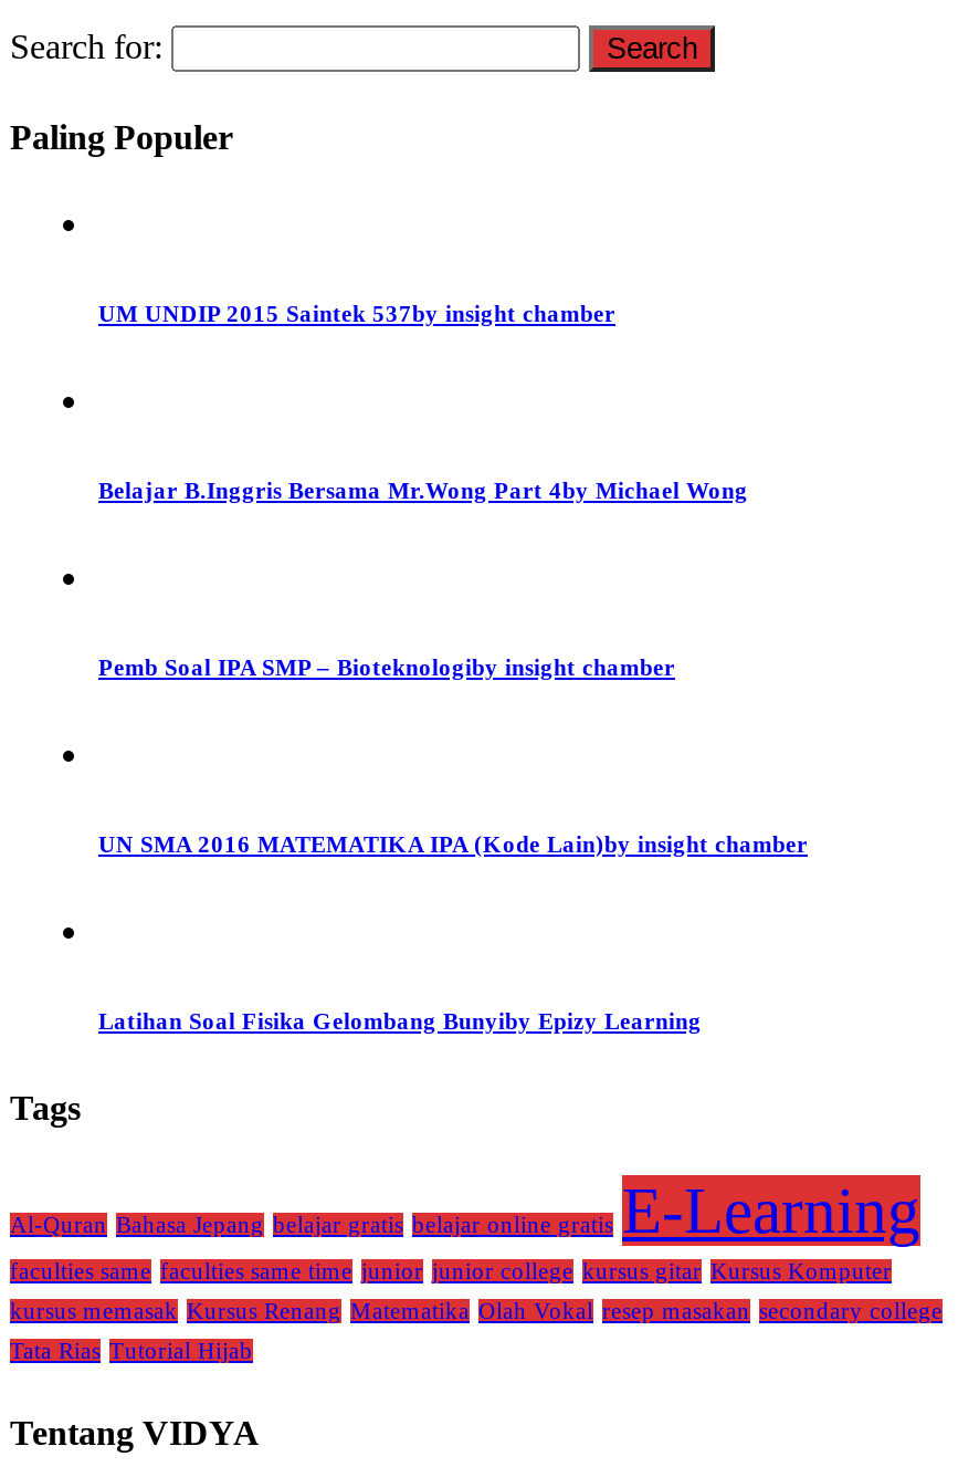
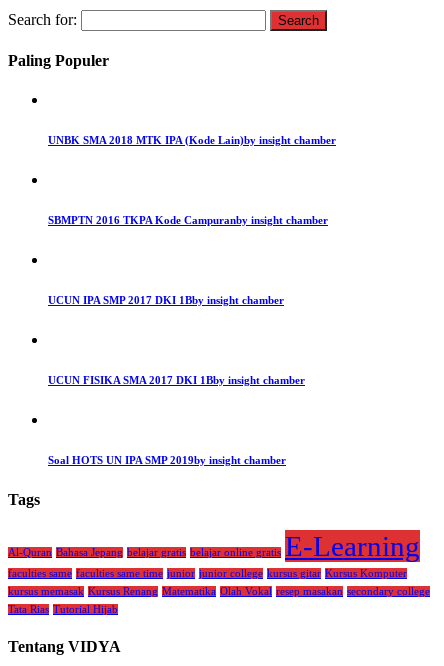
[98,300,615,326] UM UNDIP 2015 Saintek 537by insight chamber -> [48,134,336,146] UNBK SMA 2018 MTK IPA (Kode Lain)by insight chamber
[98,476,748,503] Belajar B.Inggris Bersama Mr.Wong Part 4by Michael Wong -> [48,214,328,226] SBMPTN 2016 TKPA Kode Campuranby insight chamber
[98,653,675,680] Pemb Soal IPA SMP – Bioteknologiby insight chamber -> [48,294,284,306] UCUN IPA SMP 2017 DKI 1Bby insight chamber
[98,830,808,857] UN SMA 2016 MATEMATIKA IPA (Kode Lain)by insight chamber -> [48,374,305,386] UCUN FISIKA SMA 2017 DKI 1Bby insight chamber
[98,1007,702,1033] Latihan Soal Fisika Gelombang Bunyiby Epizy Learning -> [48,454,286,466] Soal HOTS UN IPA SMP 2019by insight chamber

